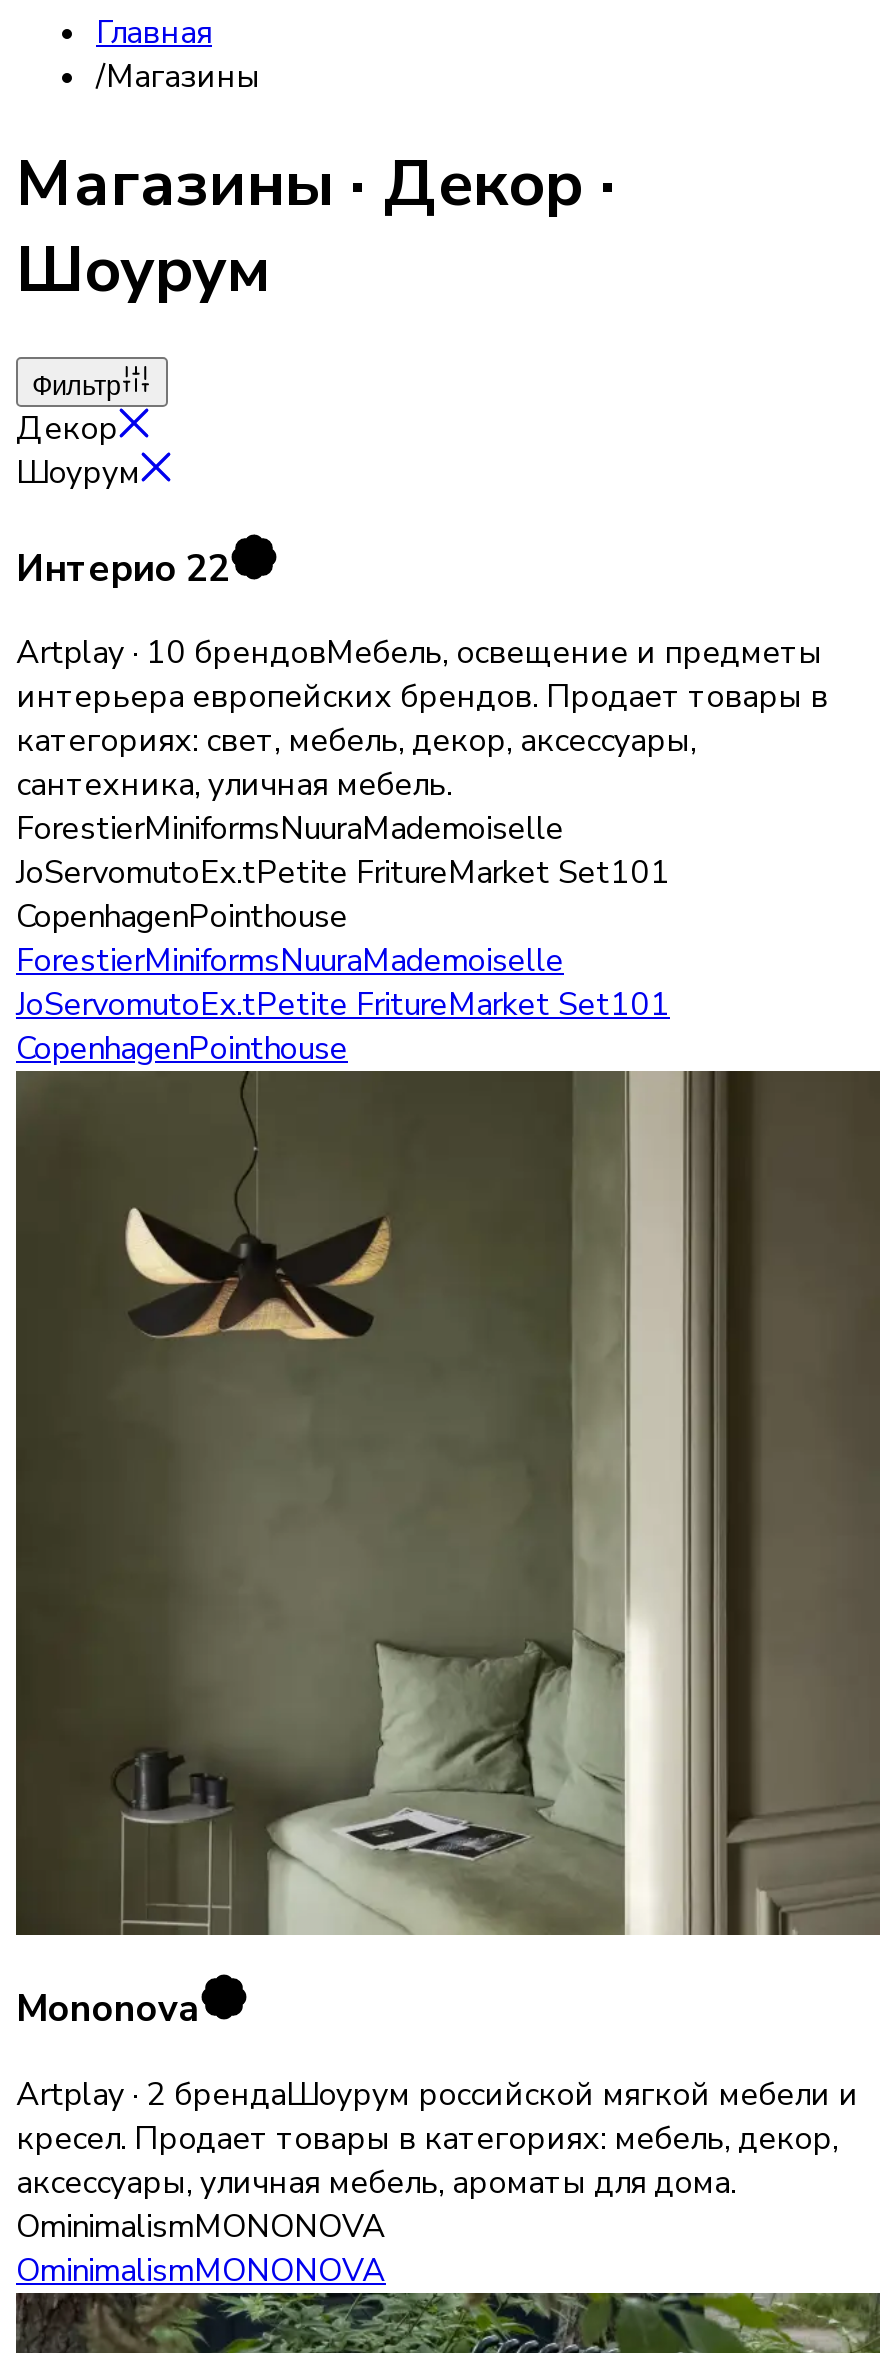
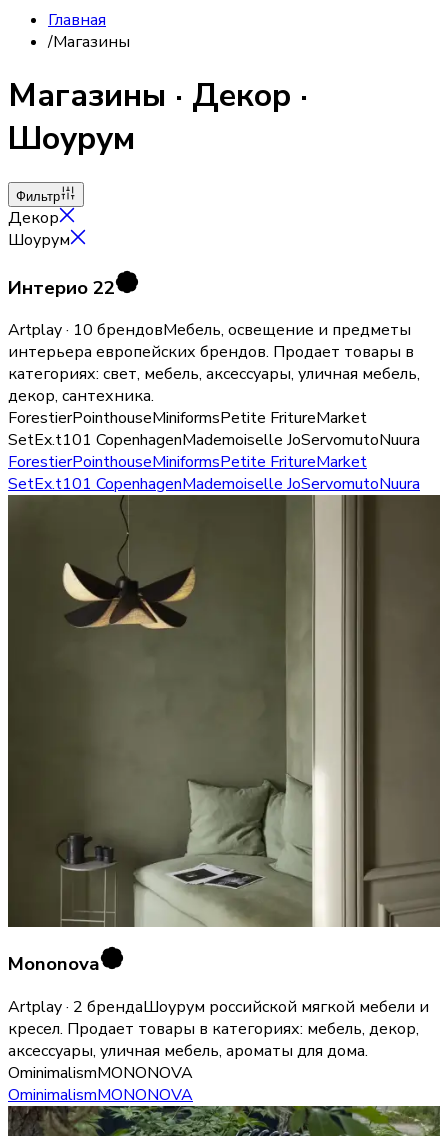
[16,720,696,1072] категориях: свет, мебель, декор, аксессуары, | сантехника, уличная мебель. | ForestierMiniformsNuuraMademoiselle | JoServomutoEx.tPetite FritureMarket Set101 | CopenhagenPointhouse | ForestierMiniformsNuuraMademoiselle | JoServomutoEx.tPetite FritureMarket Set101 | CopenhagenPointhouse -> [8,363,420,495] категориях: свет, мебель, аксессуары, уличная мебель, | декор, сантехника. | ForestierPointhouseMiniformsPetite FritureMarket | SetEx.t101 CopenhagenMademoiselle JoServomutoNuura | ForestierPointhouseMiniformsPetite FritureMarket | SetEx.t101 CopenhagenMademoiselle JoServomutoNuura

